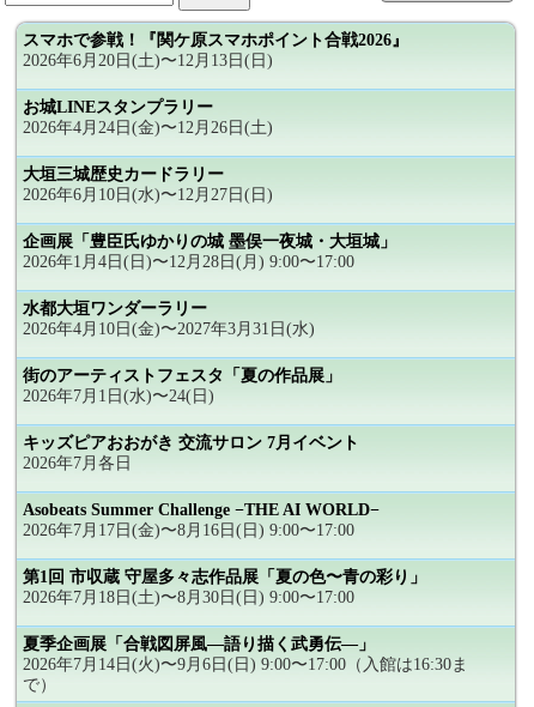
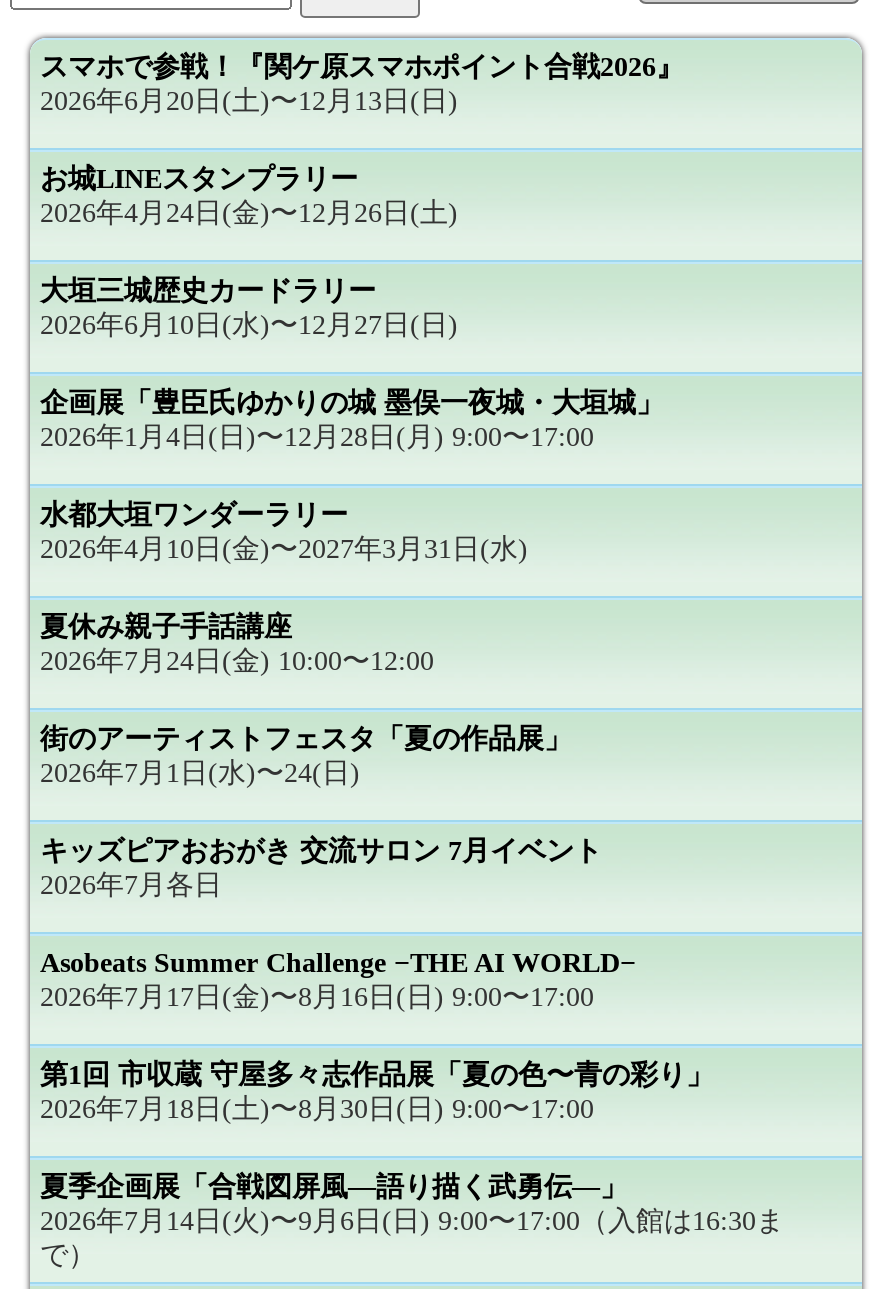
none -> [40,612,434,676] 夏休み親子手話講座 | 2026年7月24日(金) 10:00〜12:00

